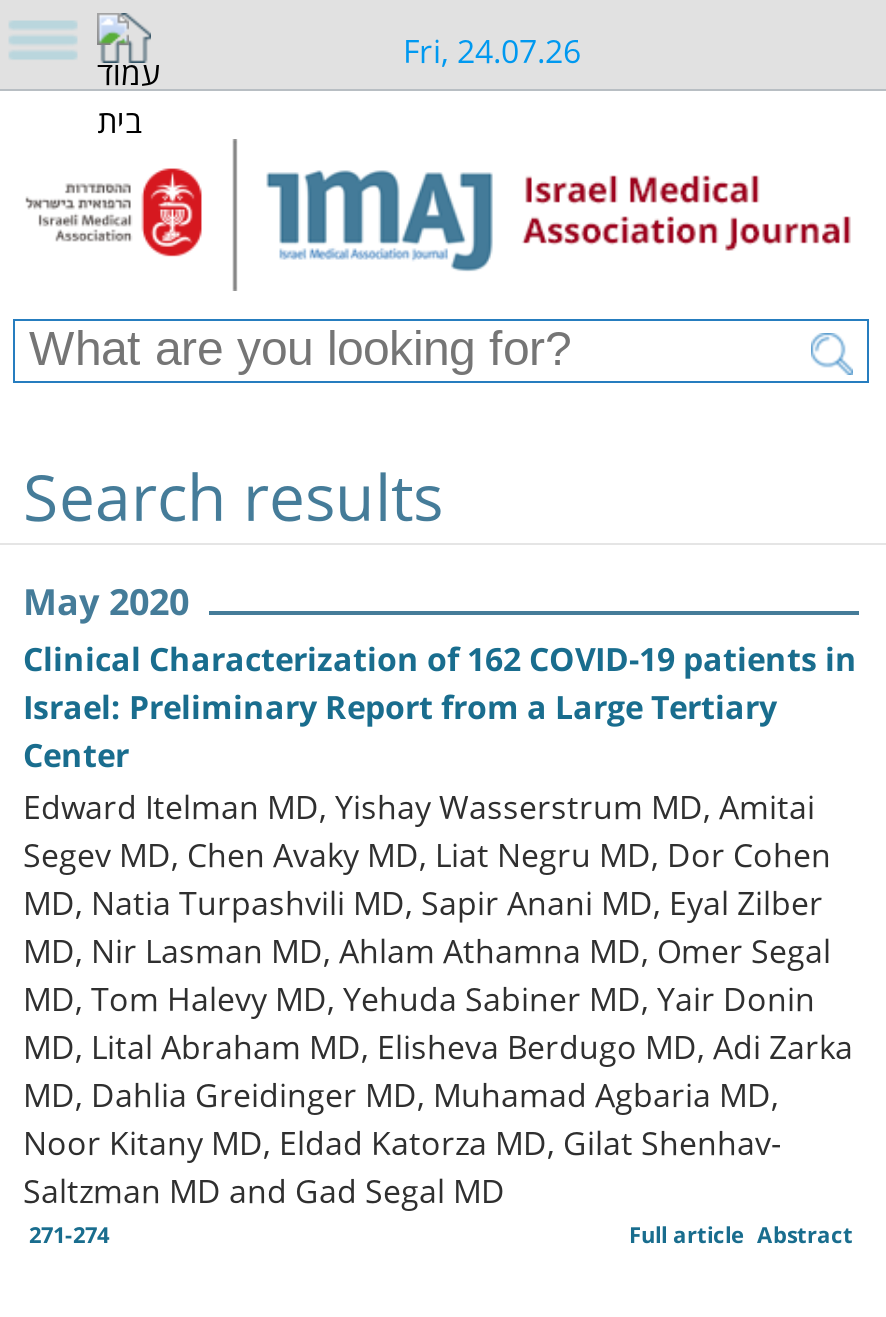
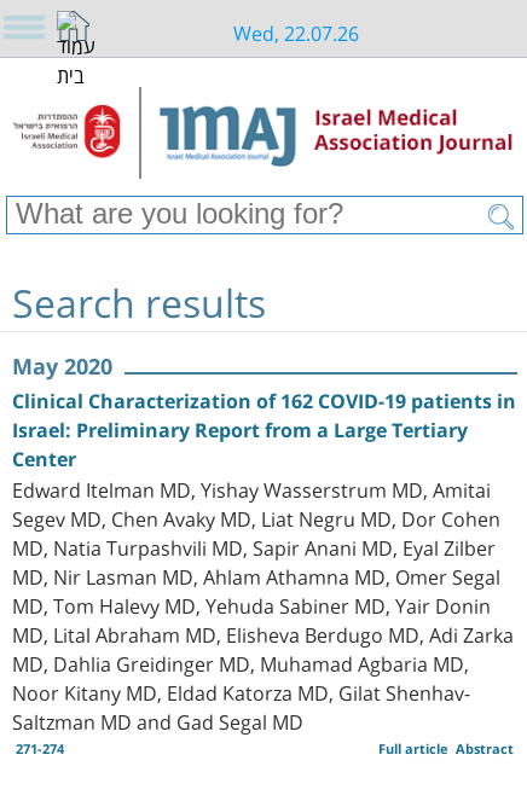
[403,13,581,79] Fri, 24.07.26 -> [233,11,358,51] Wed, 22.07.26

